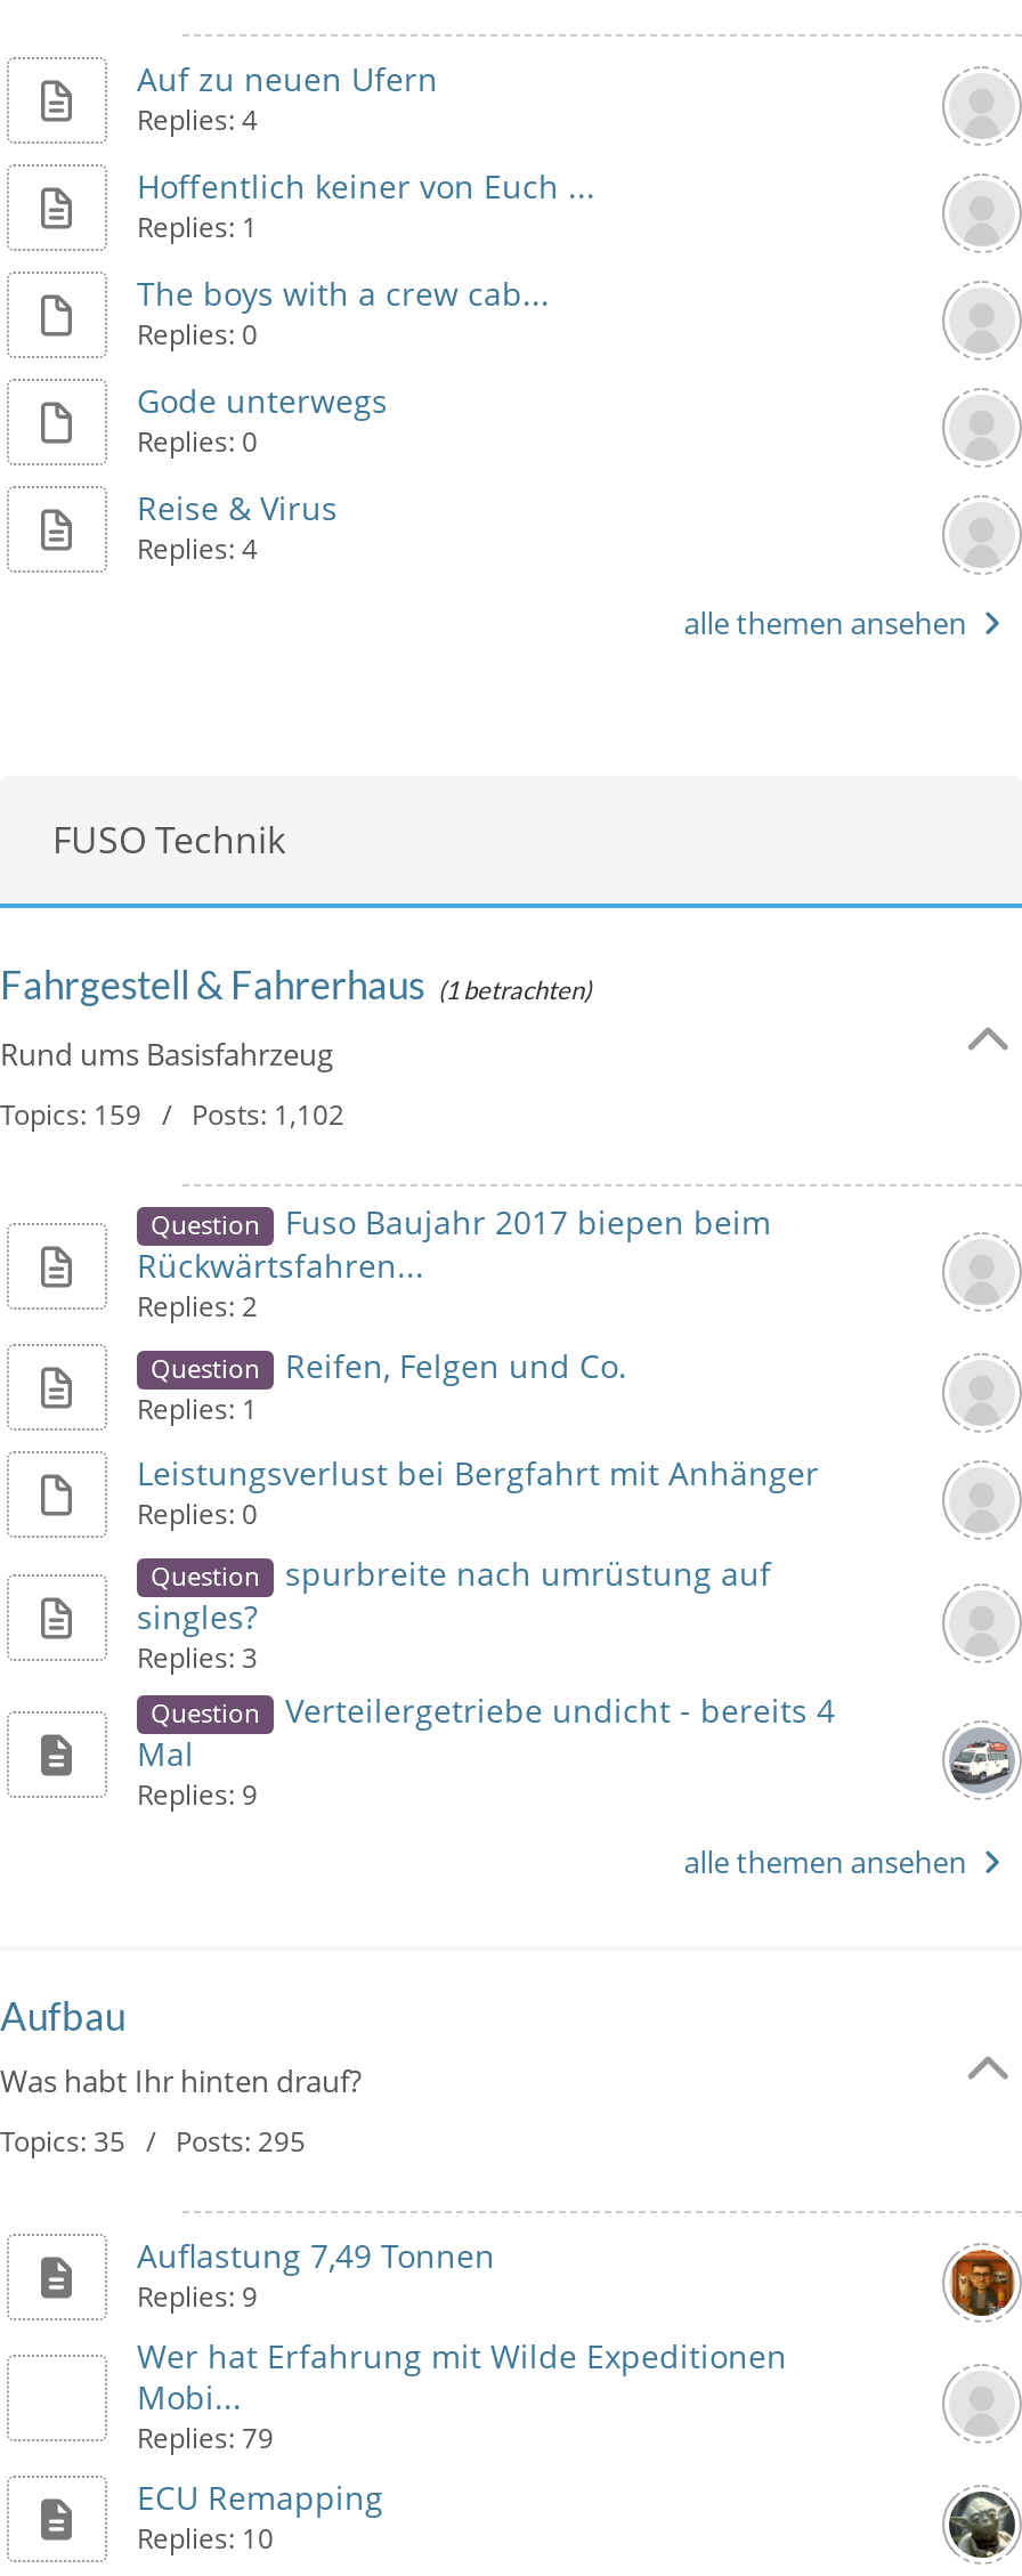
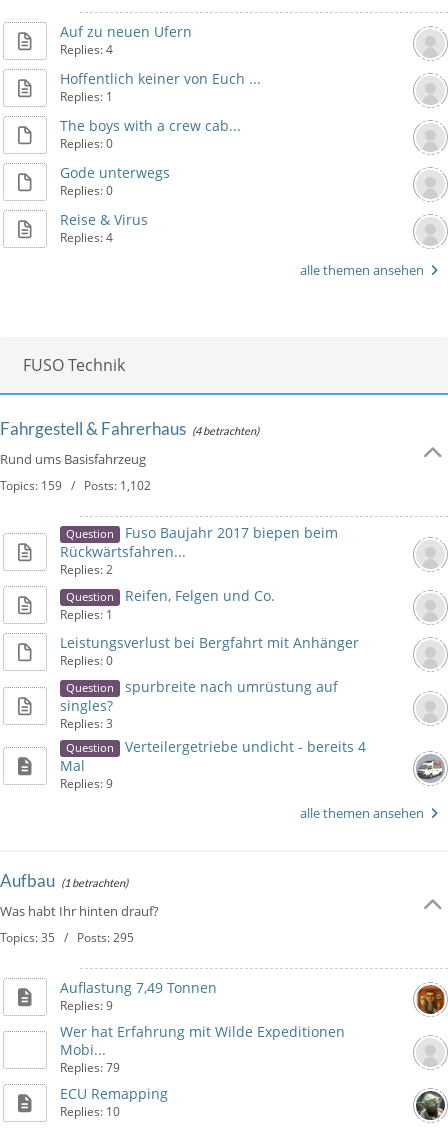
[0,961,591,1008] Fahrgestell & Fahrerhaus (1 betrachten) -> [0,418,259,439] Fahrgestell & Fahrerhaus (4 betrachten)
[0,1992,125,2040] Aufbau -> [0,870,128,891] Aufbau (1 betrachten)

